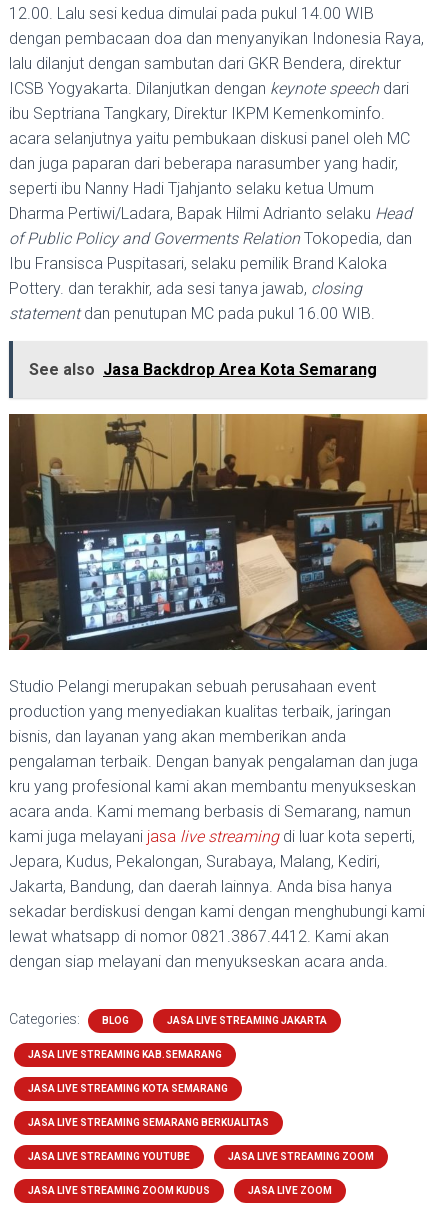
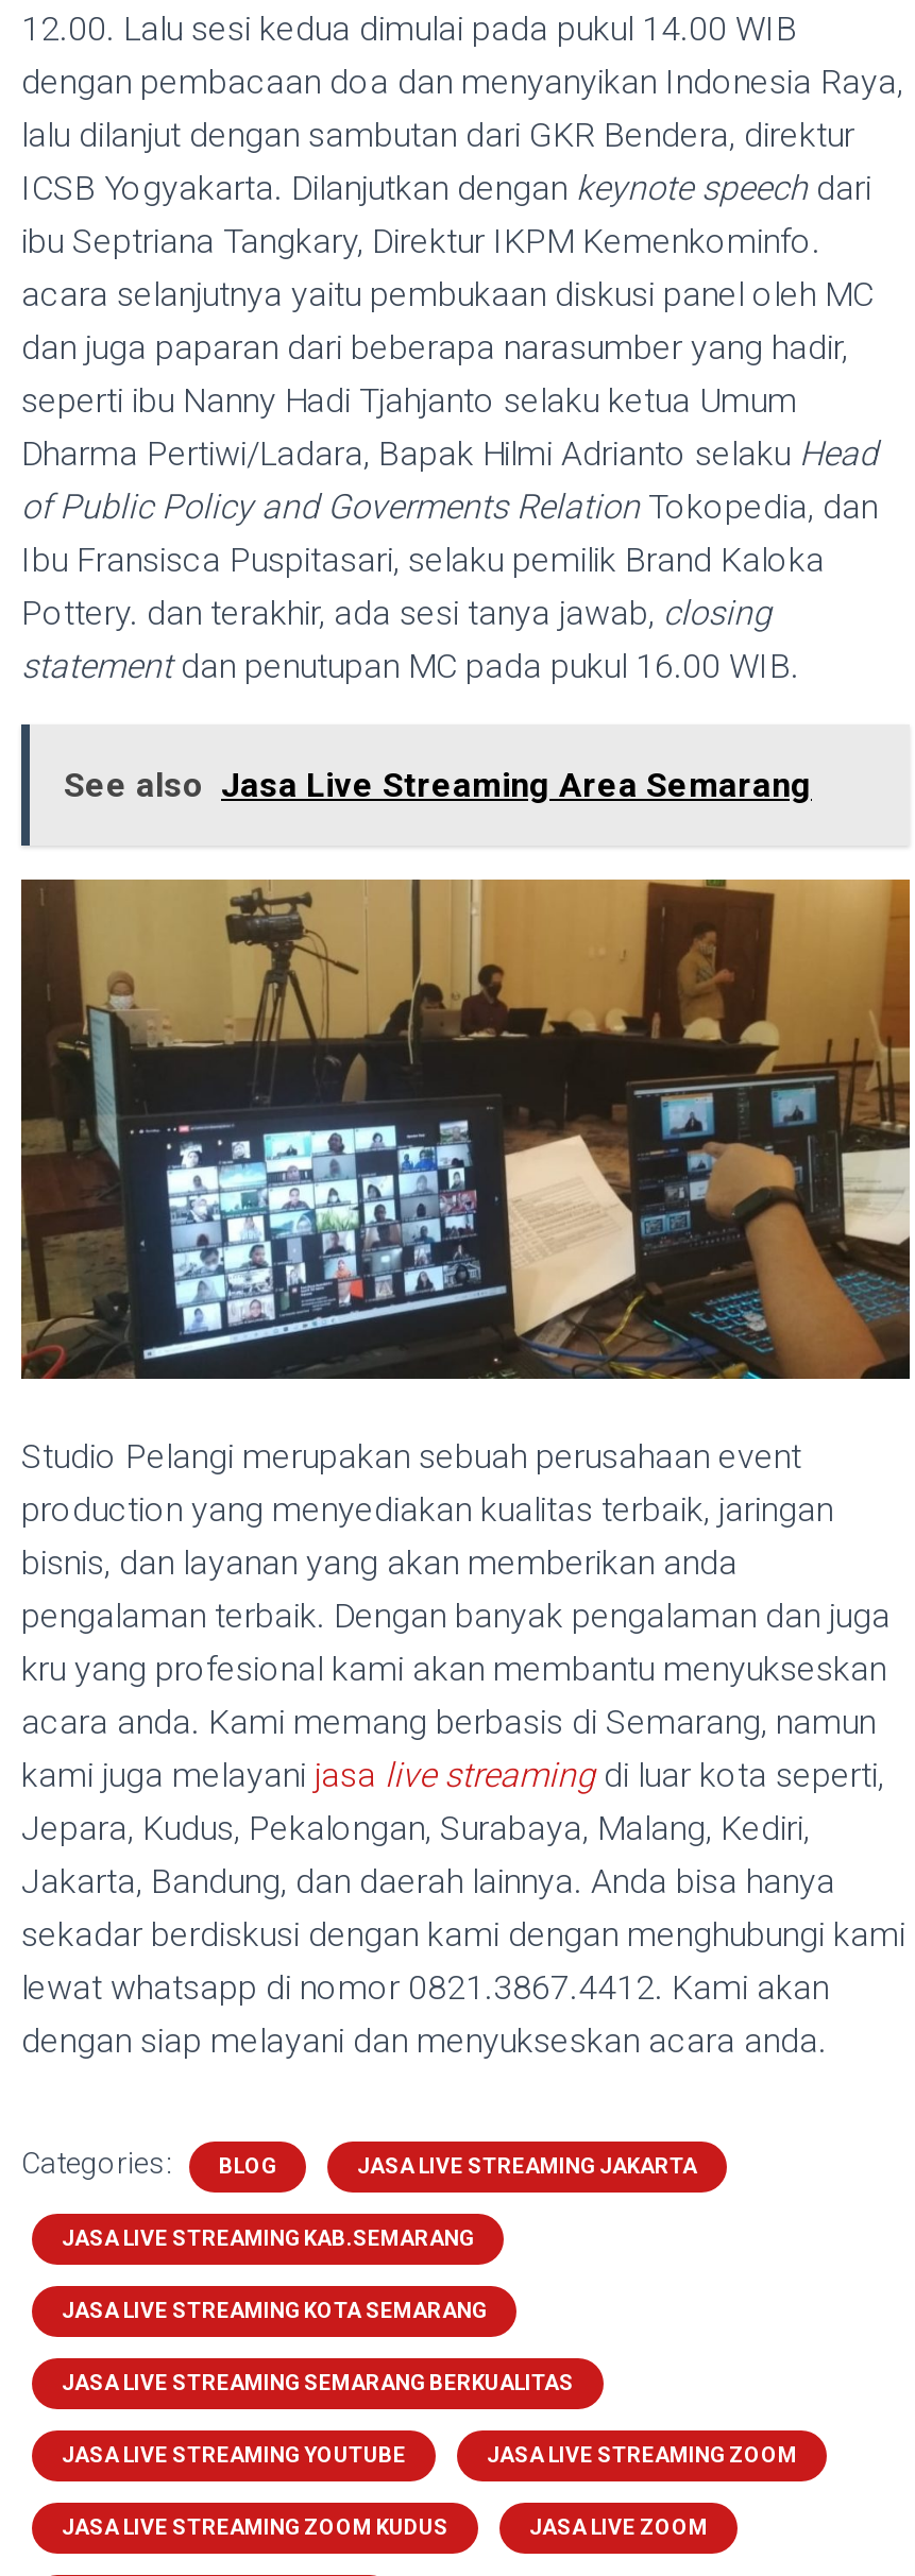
[29,360,377,379] See also Jasa Backdrop Area Kota Semarang -> [64,765,812,805] See also Jasa Live Streaming Area Semarang

